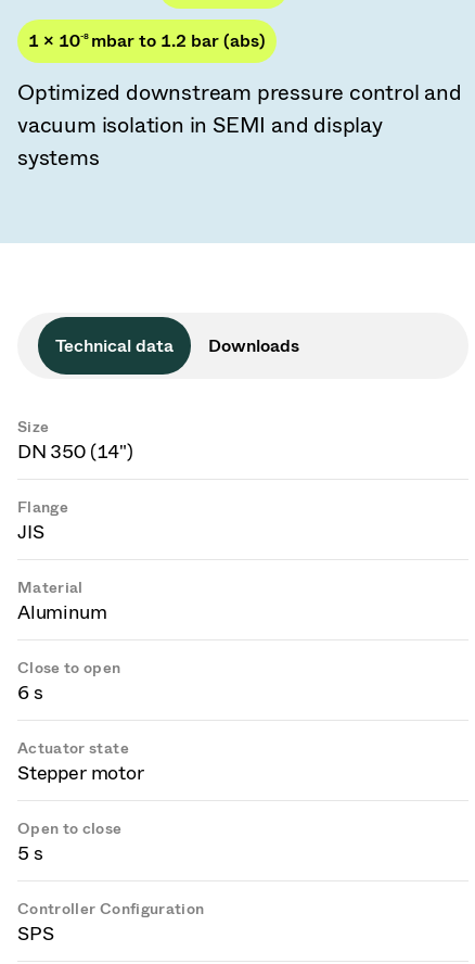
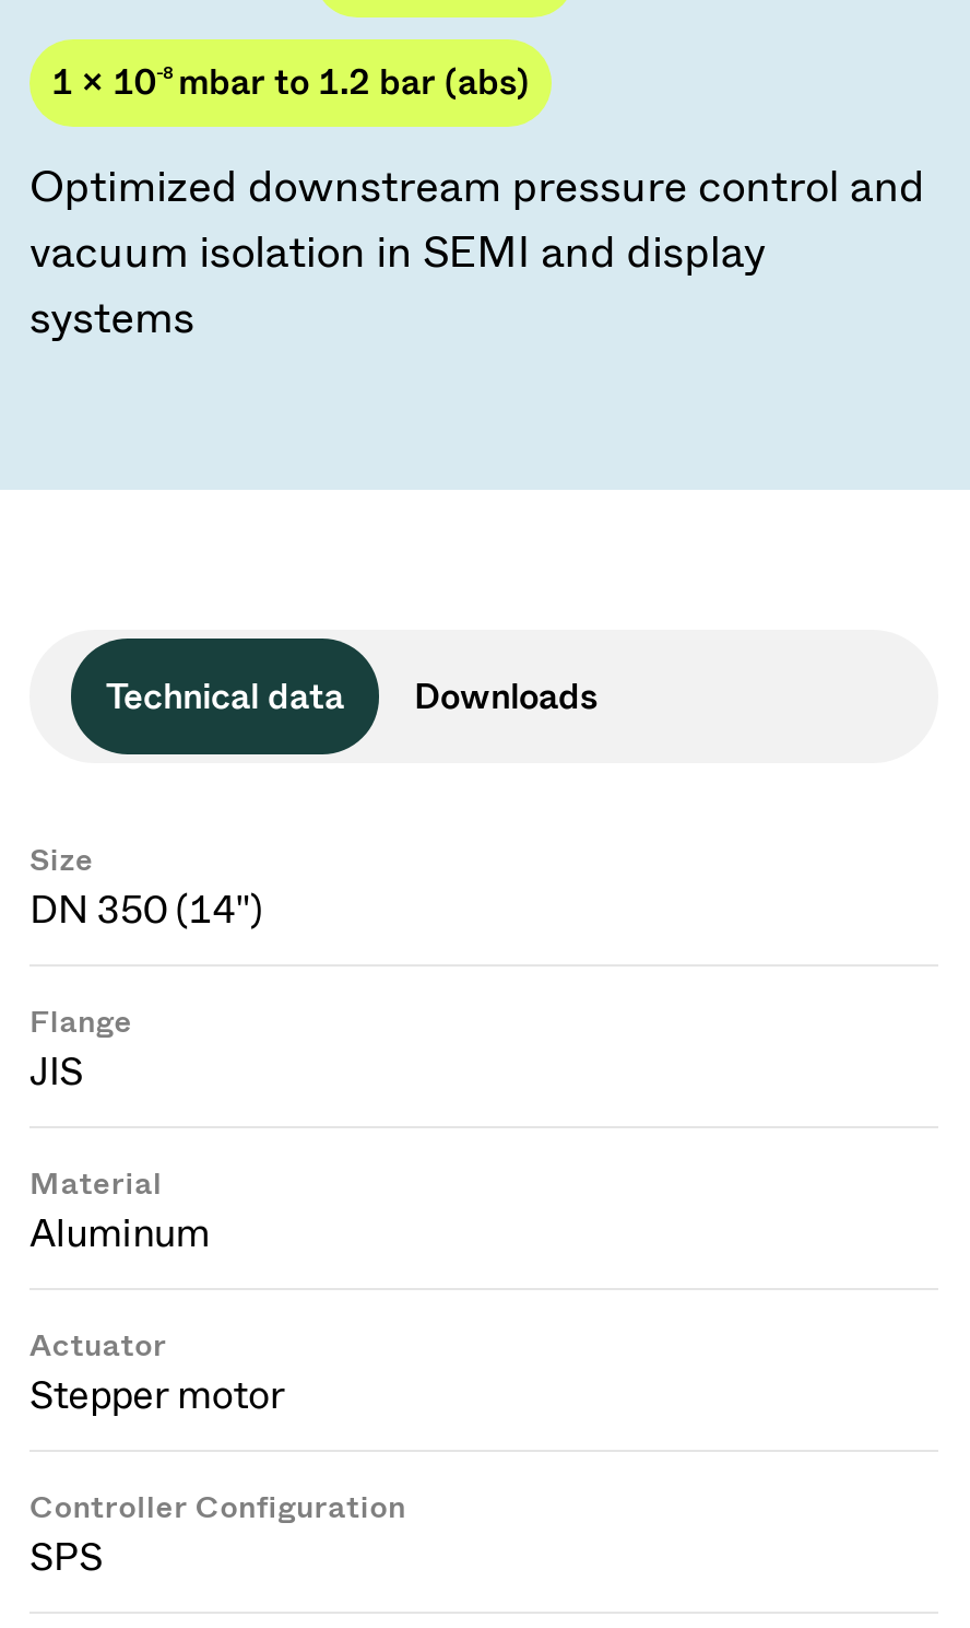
[17,659,129,758] Close to open | 6 s | Actuator state -> [29,1327,167,1365] Actuator
[17,820,122,865] Open to close | 5 s -> none

